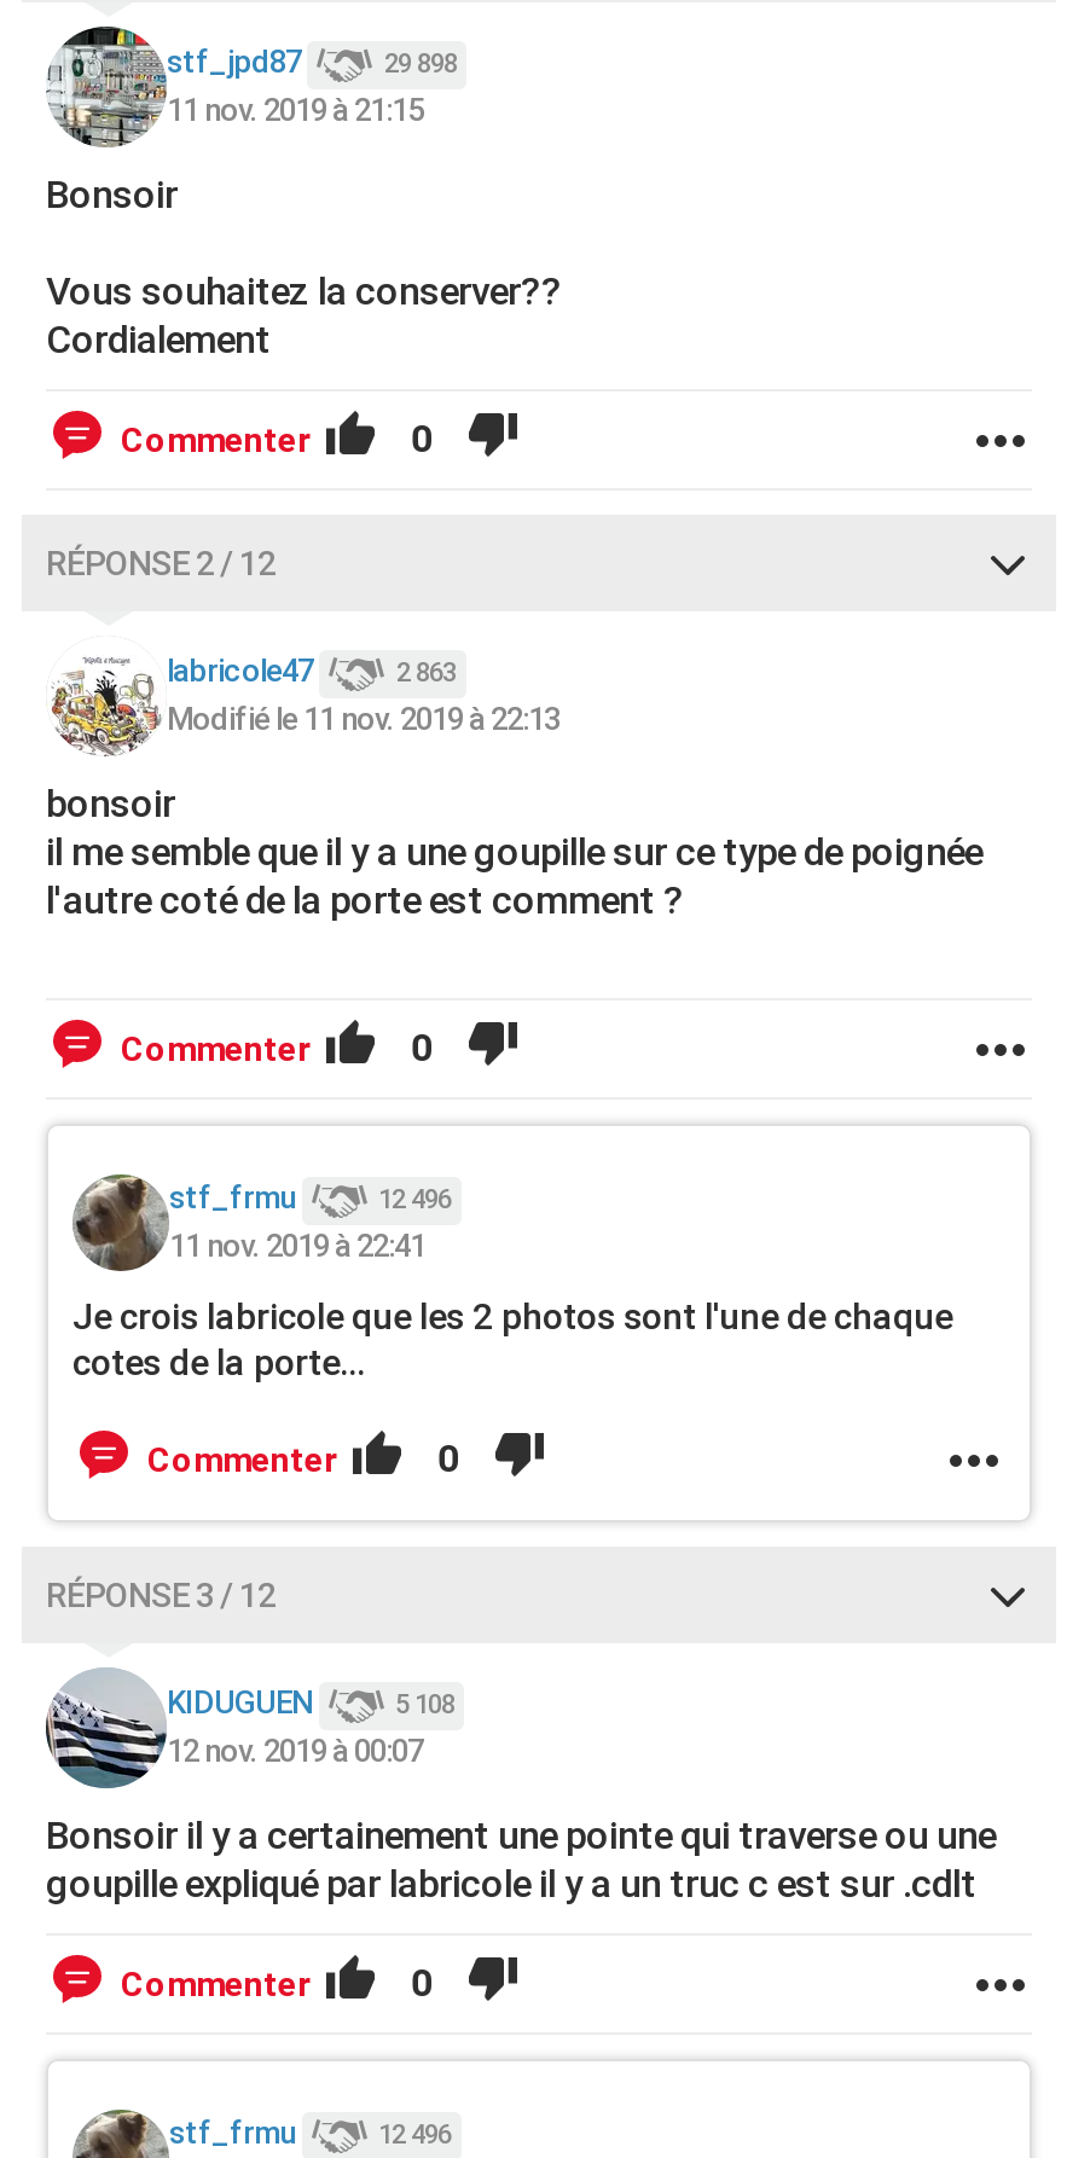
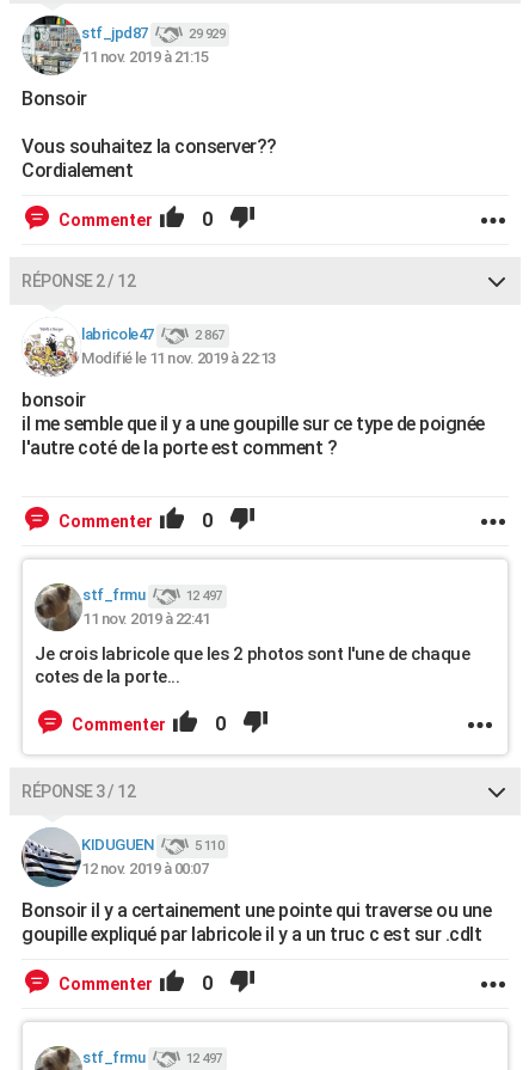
[384,47,457,79] 29 898 -> [189,26,224,41] 29 929
[396,656,456,688] 2 863 -> [195,327,224,343] 2 867
[378,1183,451,1214] 12 496 -> [186,588,222,603] 12 497
[395,1688,454,1719] 5 108 -> [194,837,223,853] 5 110
[378,2118,451,2150] 12 496 -> [186,1050,222,1066] 12 497

